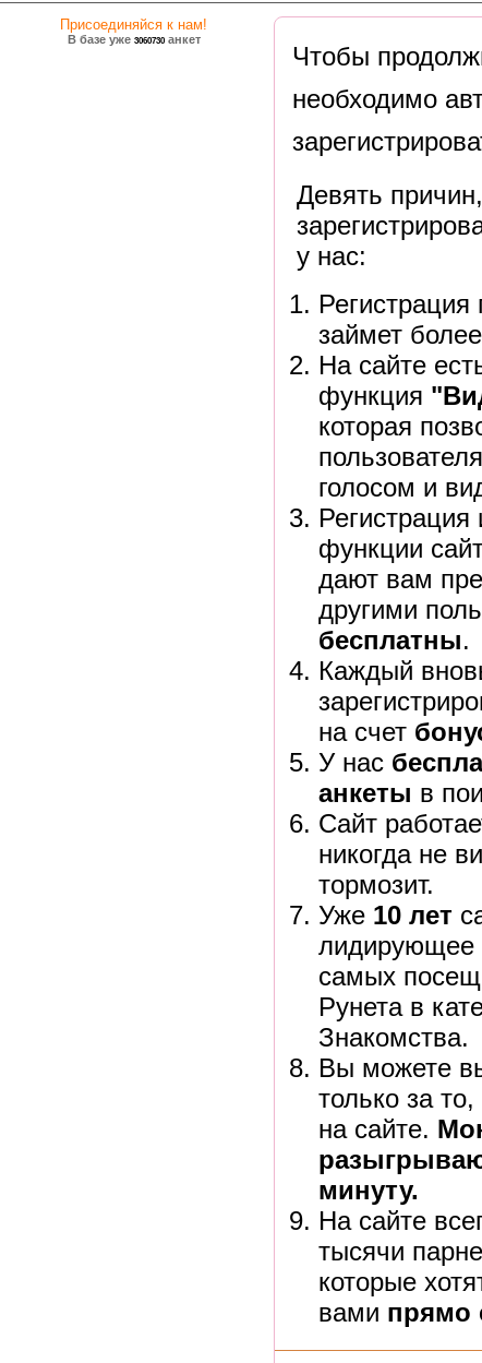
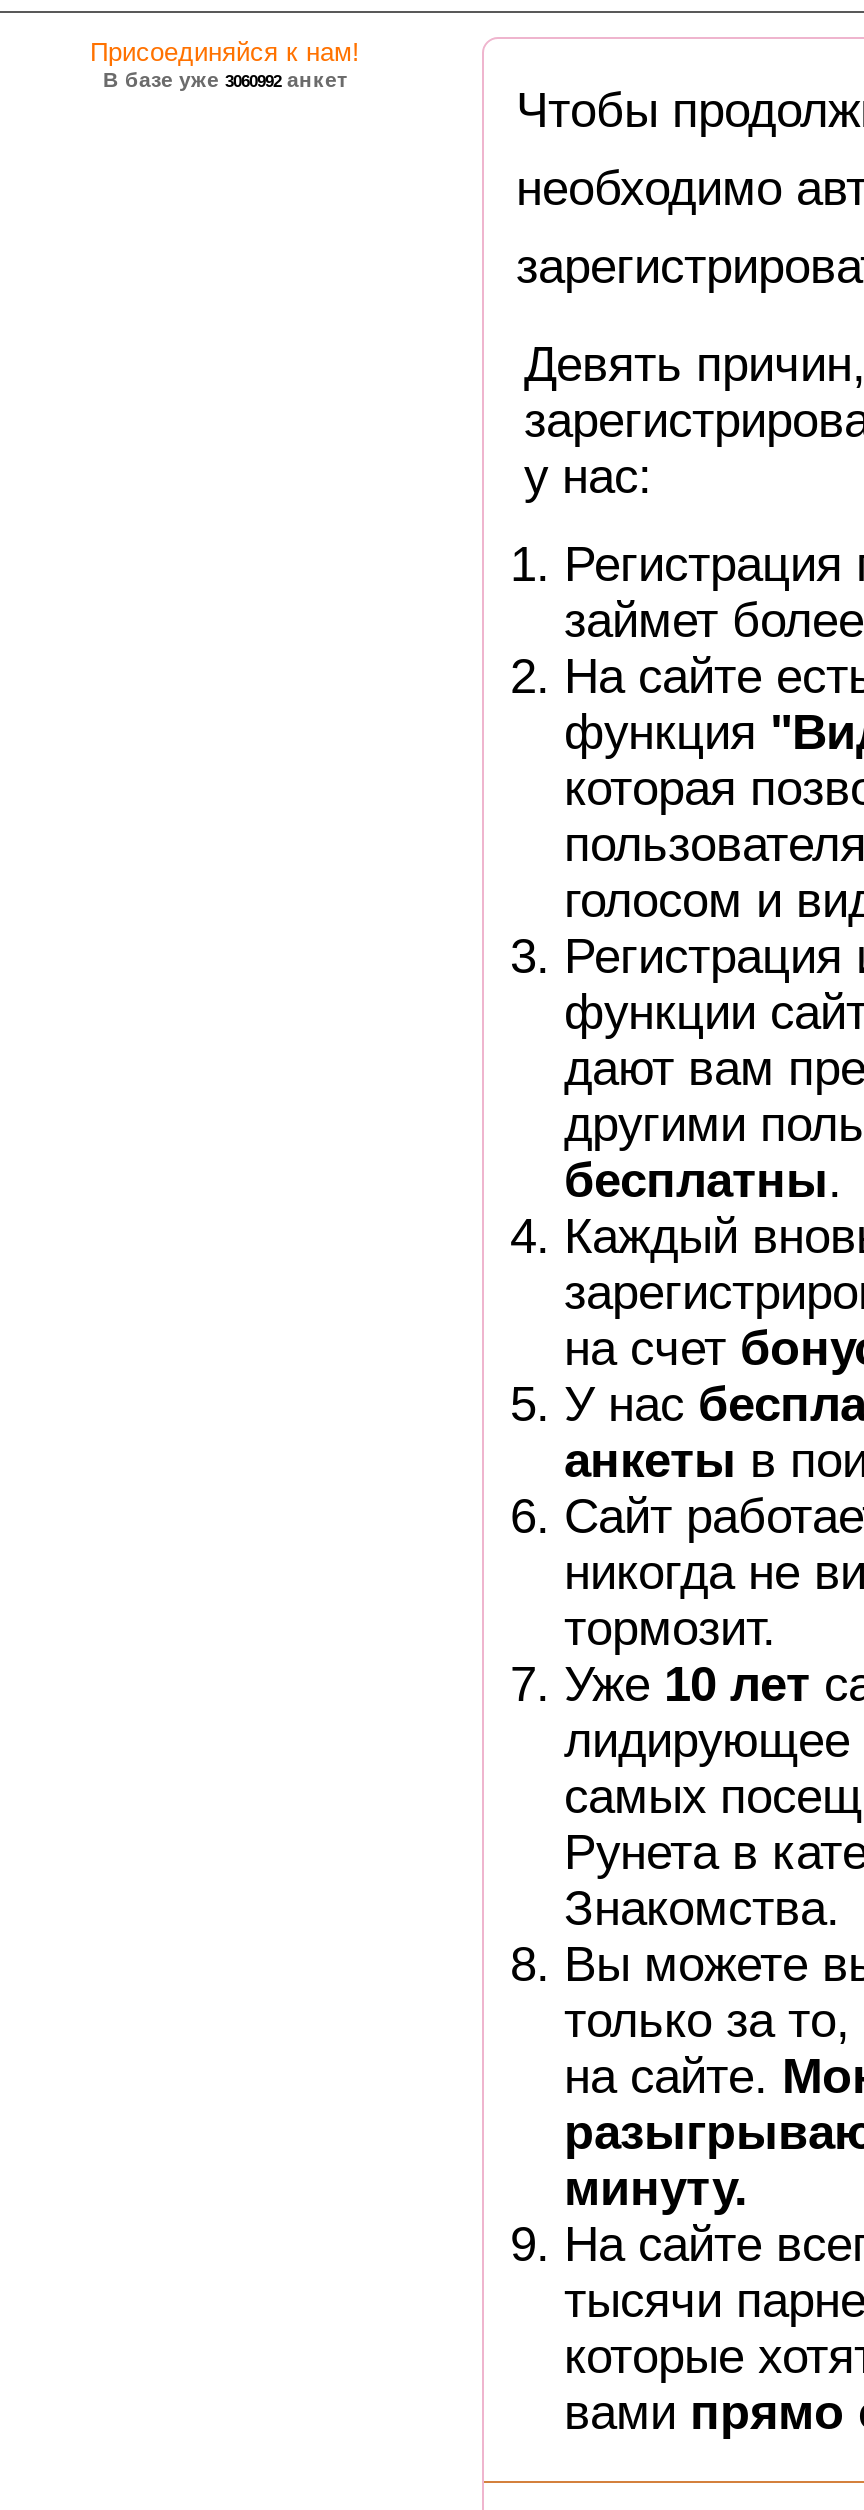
[67,33,200,46] В базе уже 3060730 анкет -> [103,67,347,91] В базе уже 3060992 анкет

